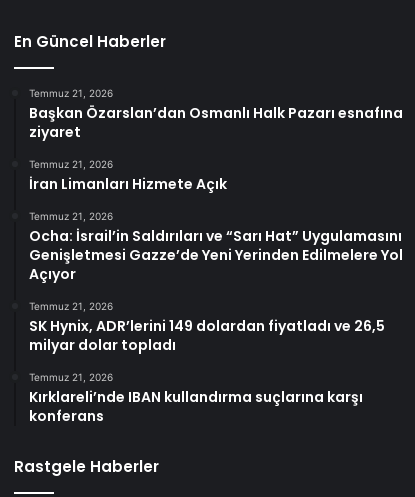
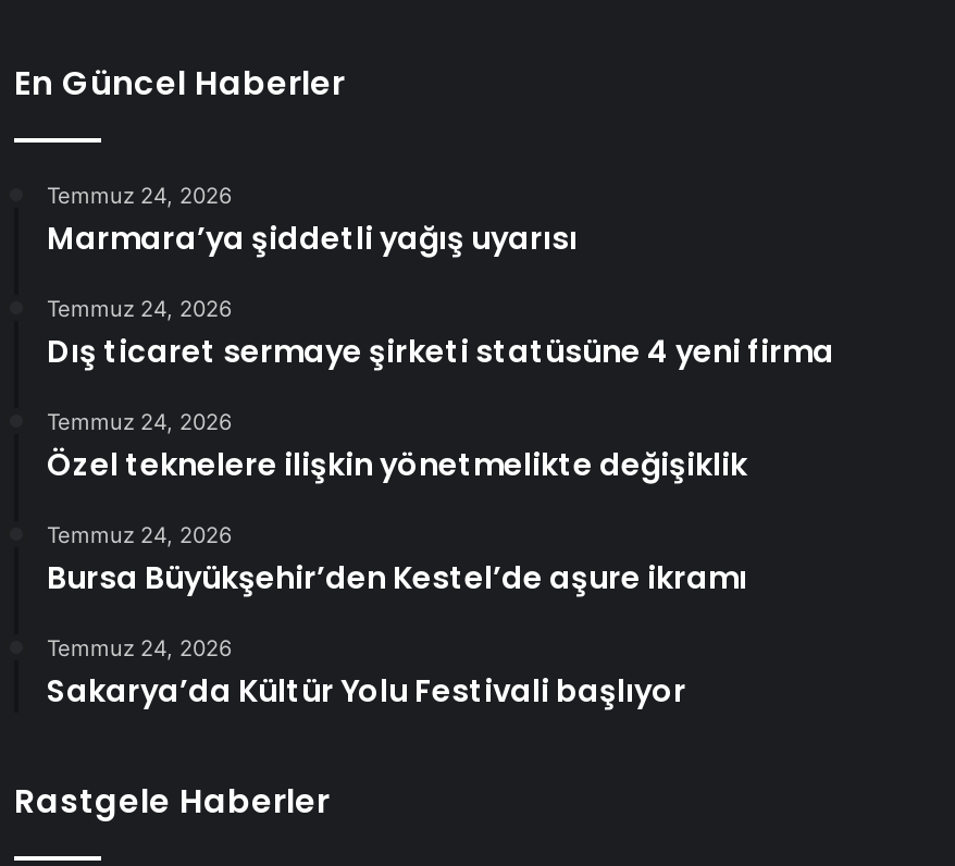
[29,87,403,142] Temmuz 21, 2026 | Başkan Özarslan’dan Osmanlı Halk Pazarı esnafına | ziyaret -> [47,181,578,260] Temmuz 24, 2026 | Marmara’ya şiddetli yağış uyarısı
[29,158,227,194] Temmuz 21, 2026 | İran Limanları Hizmete Açık -> [47,294,834,373] Temmuz 24, 2026 | Dış ticaret sermaye şirketi statüsüne 4 yeni firma
[29,210,403,284] Temmuz 21, 2026 | Ocha: İsrail’in Saldırıları ve “Sarı Hat” Uygulamasını | Genişletmesi Gazze’de Yeni Yerinden Edilmelere Yol | Açıyor -> [47,408,747,486] Temmuz 24, 2026 | Özel teknelere ilişkin yönetmelikte değişiklik
[29,300,385,355] Temmuz 21, 2026 | SK Hynix, ADR’lerini 149 dolardan fiyatladı ve 26,5 | milyar dolar topladı -> [47,521,747,599] Temmuz 24, 2026 | Bursa Büyükşehir’den Kestel’de aşure ikramı
[29,371,363,426] Temmuz 21, 2026 | Kırklareli’nde IBAN kullandırma suçlarına karşı | konferans -> [47,634,686,712] Temmuz 24, 2026 | Sakarya’da Kültür Yolu Festivali başlıyor

